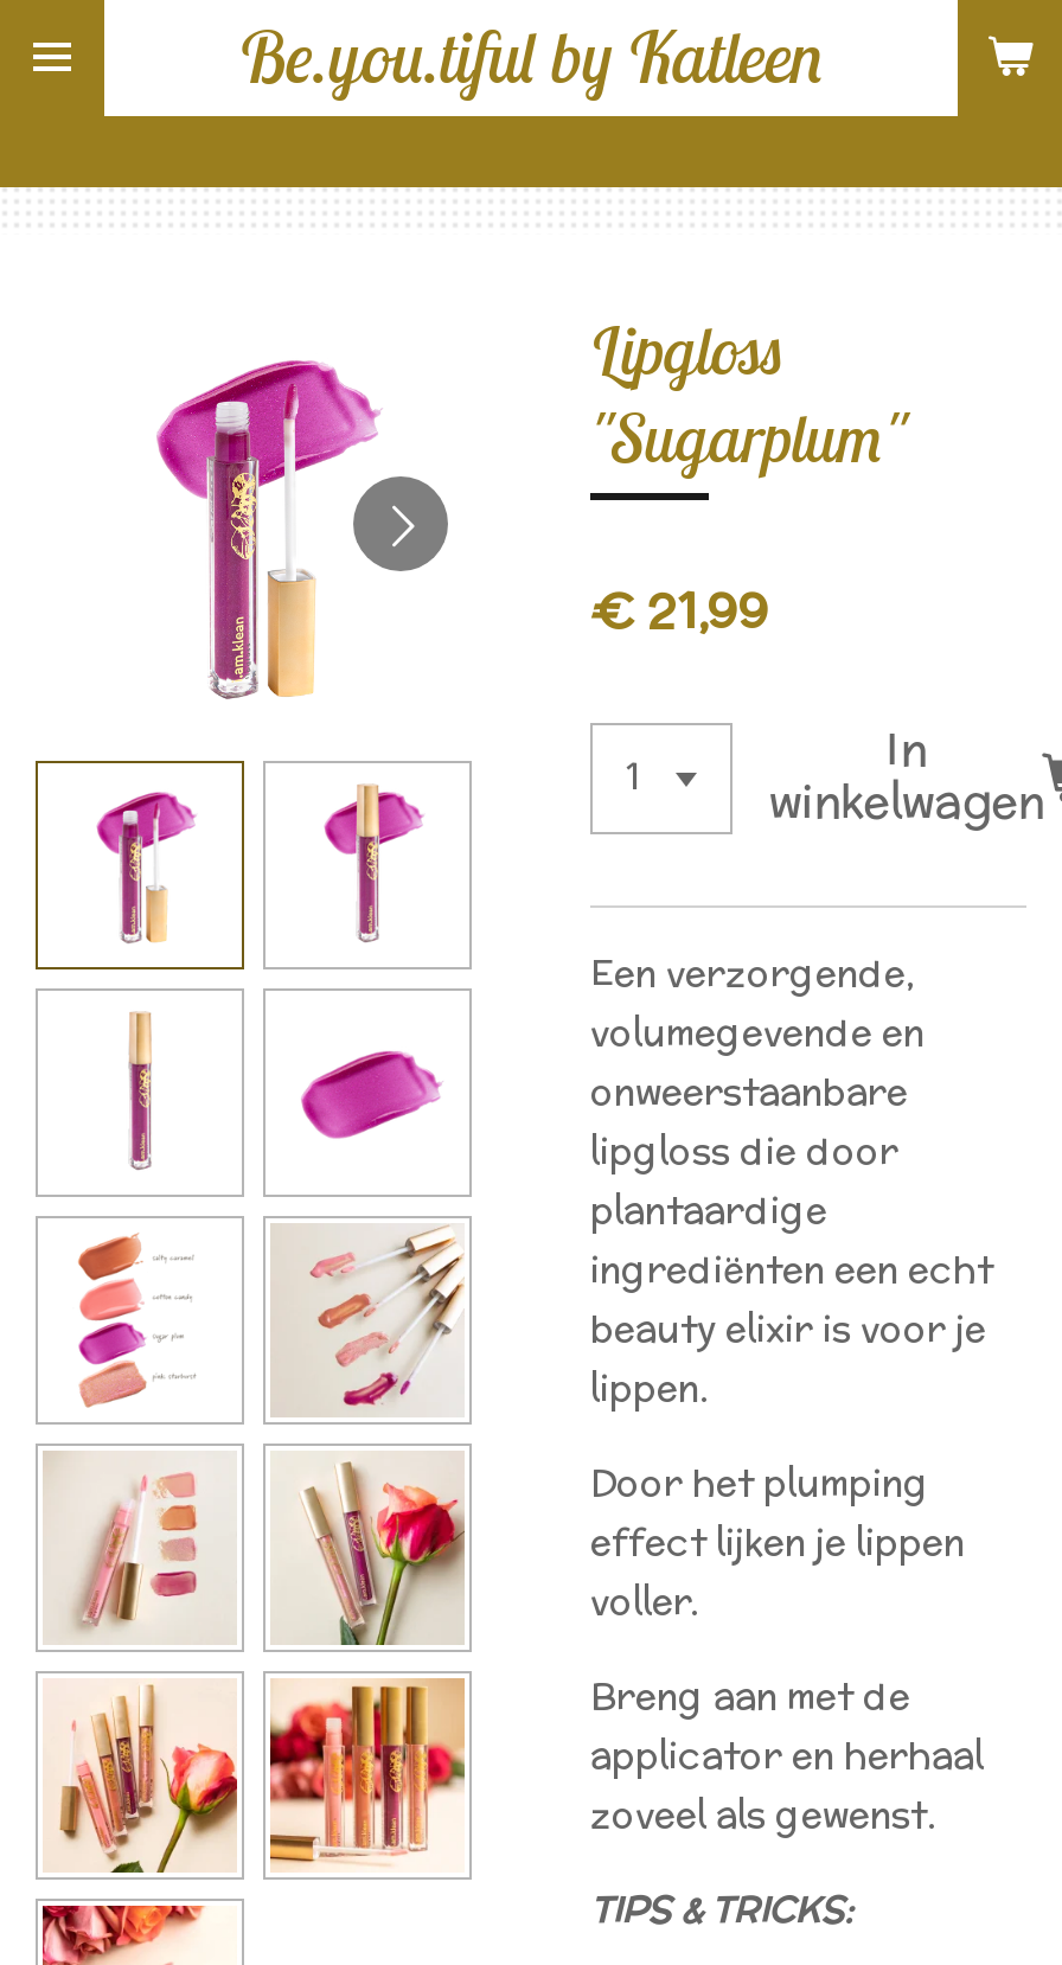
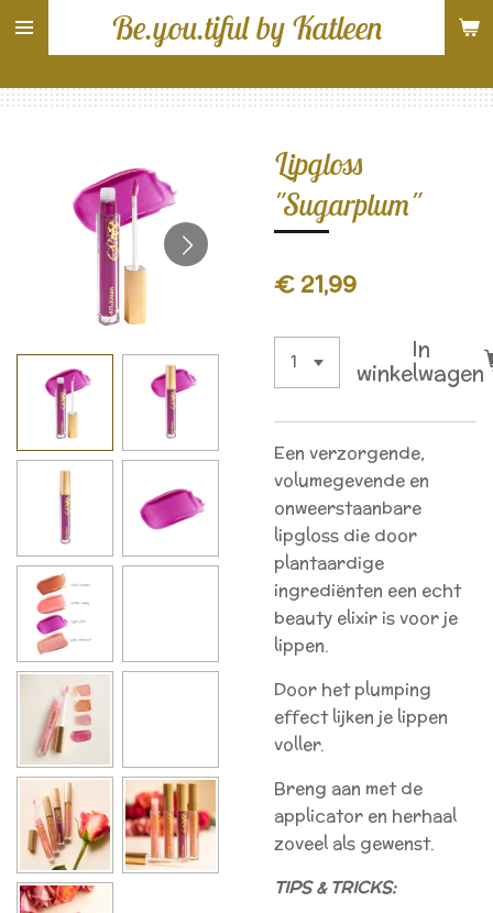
[270,1223,465,1417] [image] -> none
[273,1453,467,1647] [image] -> none

